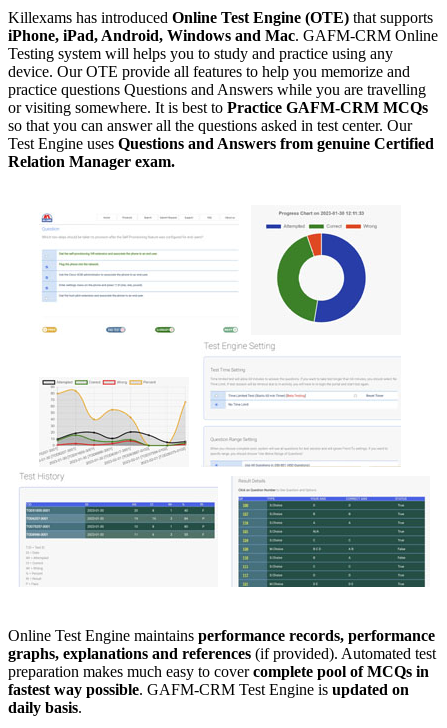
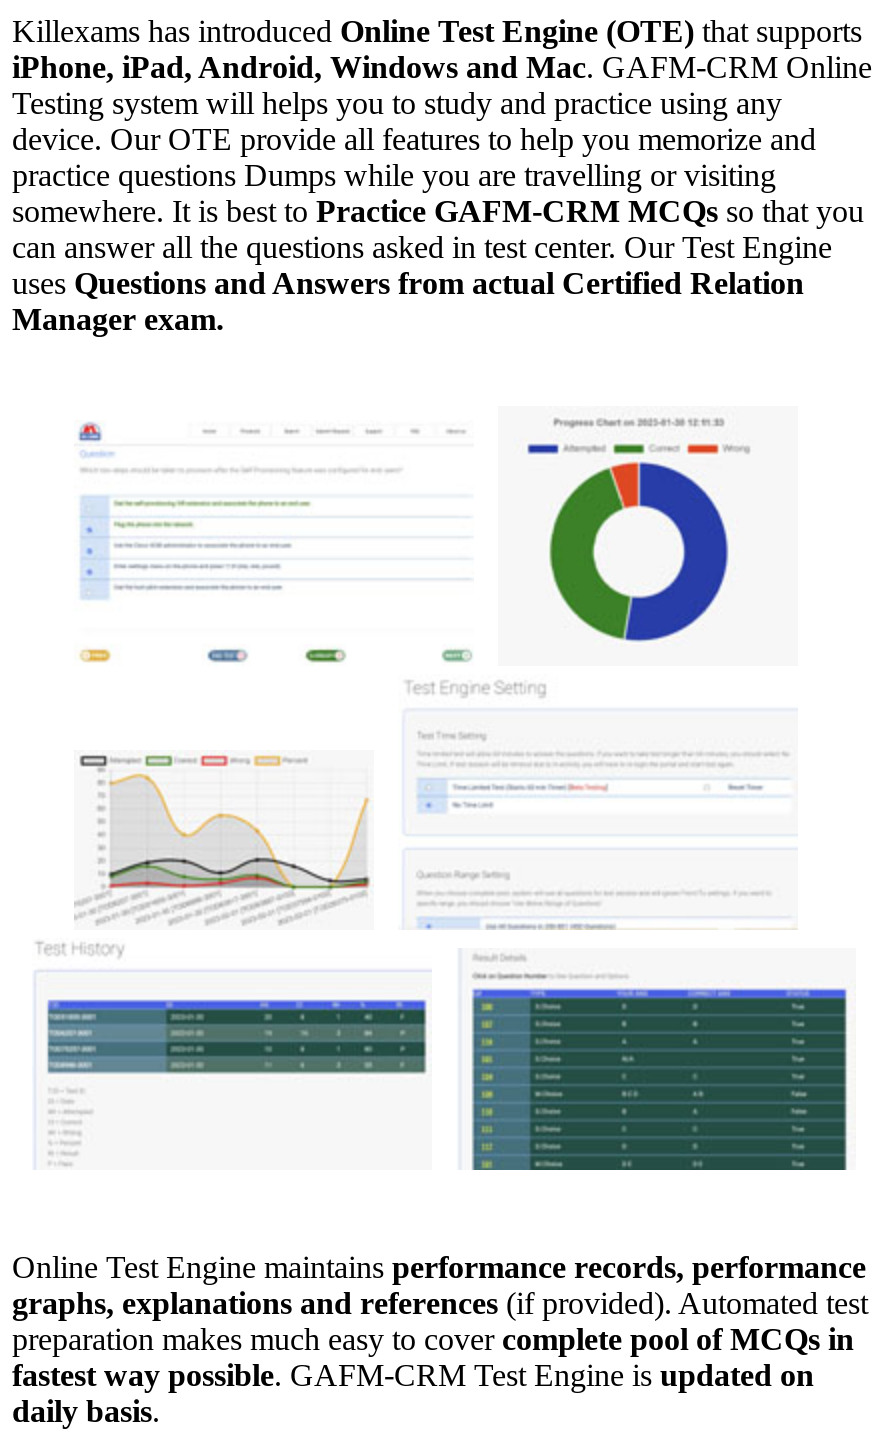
[8,81,434,170] practice questions Questions and Answers while you are travelling | or visiting somewhere. It is best to Practice GAFM-CRM MCQs | so that you can answer all the questions asked in test center. Our | Test Engine uses Questions and Answers from genuine Certified | Relation Manager exam. -> [12,158,864,336] practice questions Dumps while you are travelling or visiting | somewhere. It is best toPractice GAFM-CRM MCQs so that you | can answer all the questions asked in test center. Our Test Engine | uses Questions and Answers from actual Certified Relation | Manager exam.

